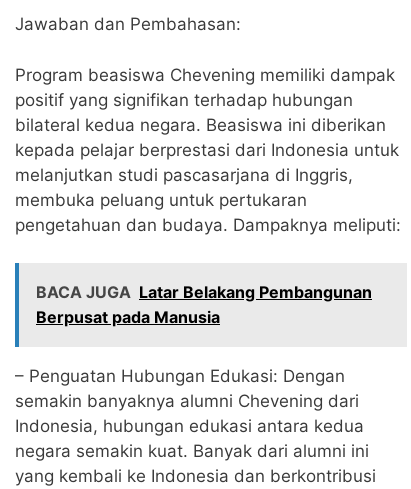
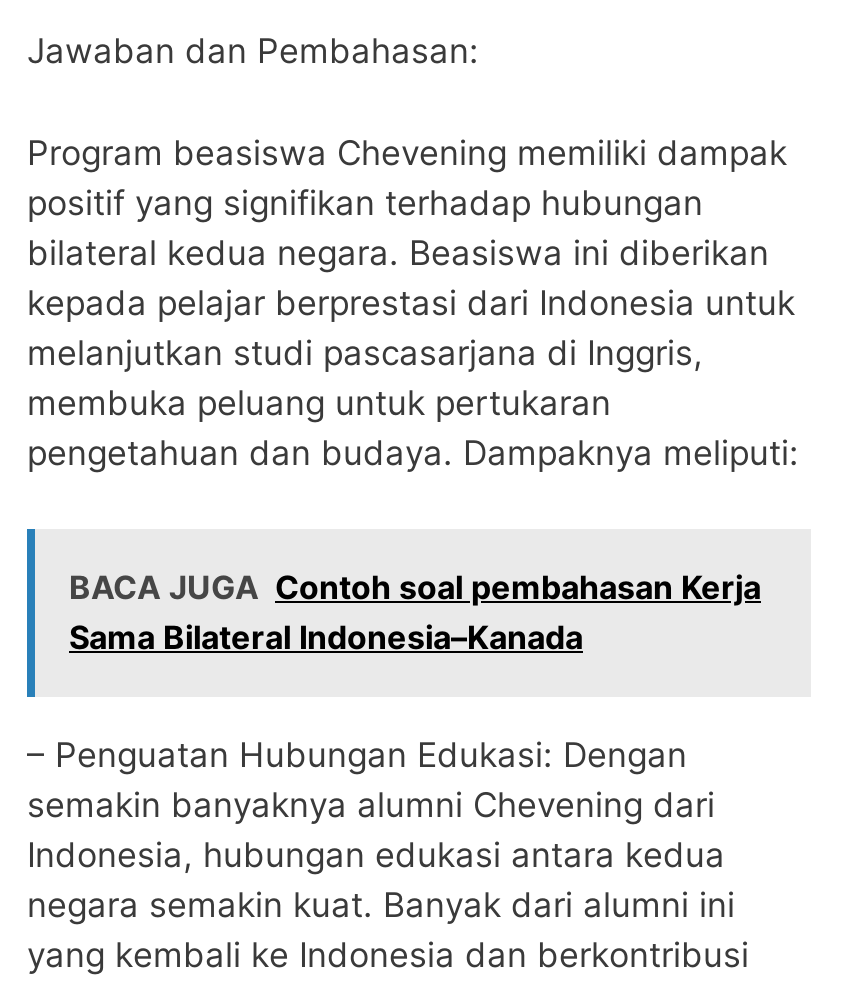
[36,282,372,327] BACA JUGA Latar Belakang Pembangunan | Berpusat pada Manusia -> [69,567,761,657] BACA JUGA Contoh soal pembahasan Kerja | Sama Bilateral Indonesia–Kanada

